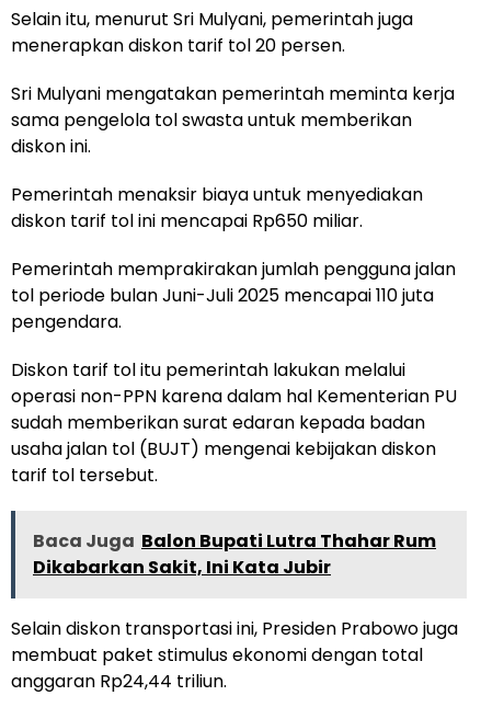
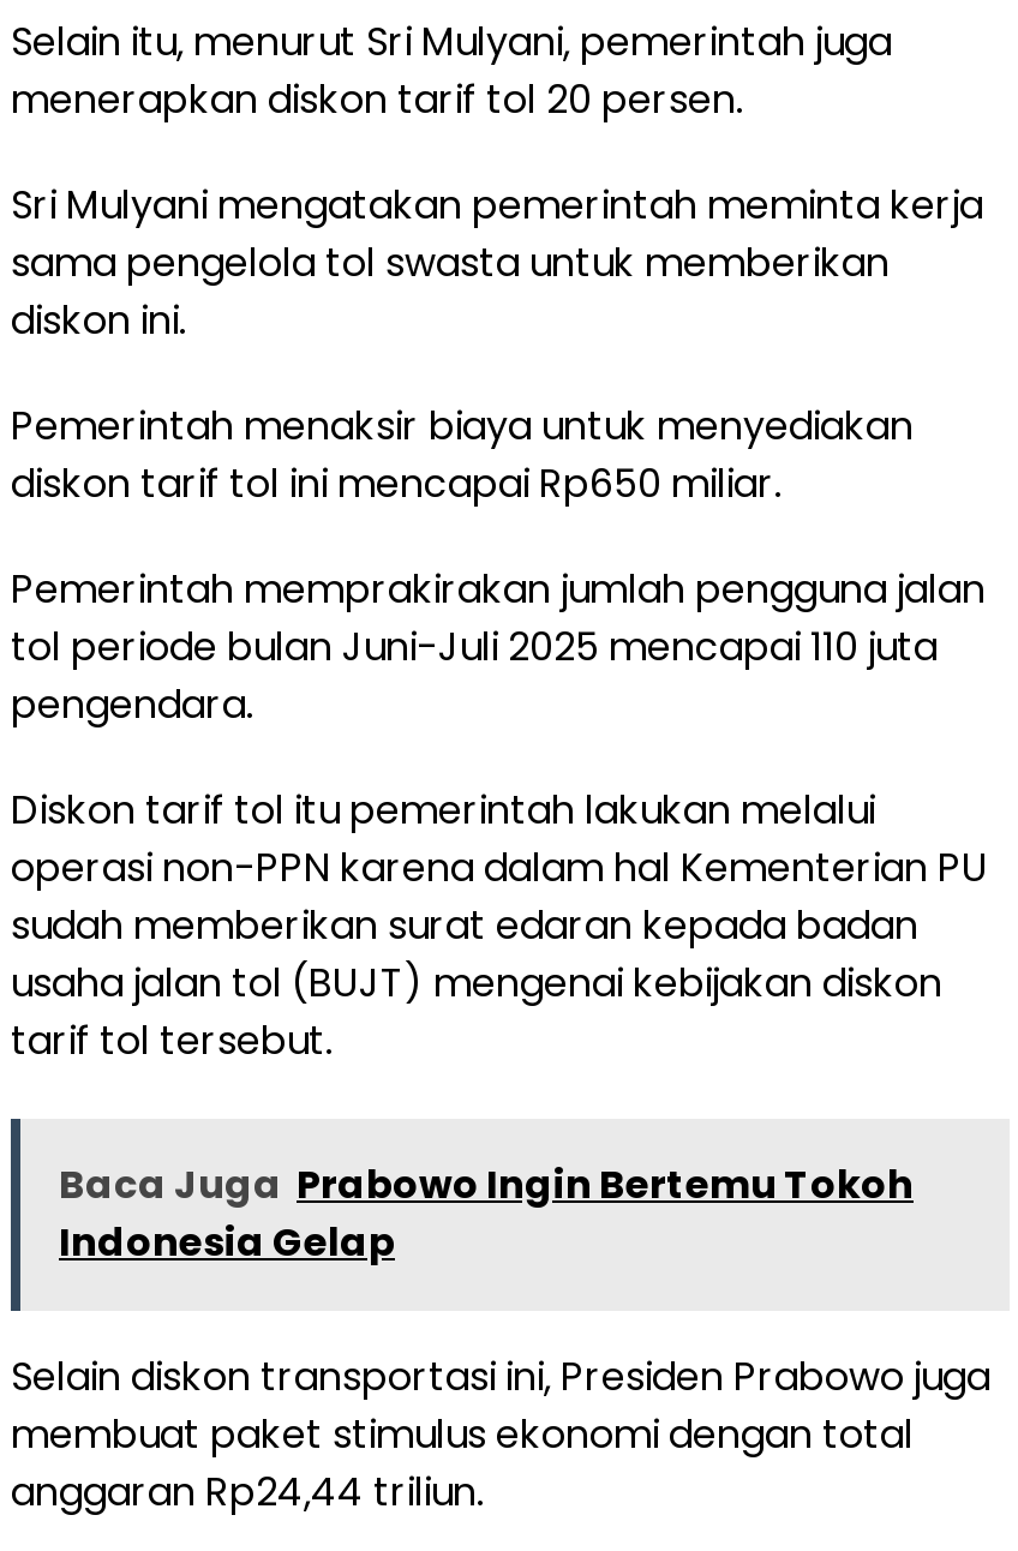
[33,529,436,580] Baca Juga Balon Bupati Lutra Thahar Rum | Dikabarkan Sakit, Ini Kata Jubir -> [59,1158,914,1271] Baca Juga Prabowo Ingin Bertemu Tokoh | Indonesia Gelap

